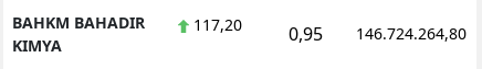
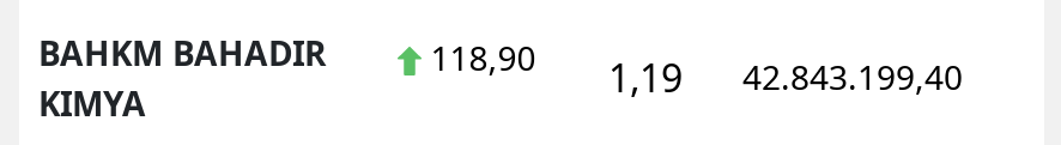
[193,14,242,35] 117,20 -> [431,35,536,80] 118,90
[289,22,323,46] 0,95 -> [608,52,683,104] 1,19
[356,23,467,44] 146.724.264,80 -> [742,54,963,99] 42.843.199,40

